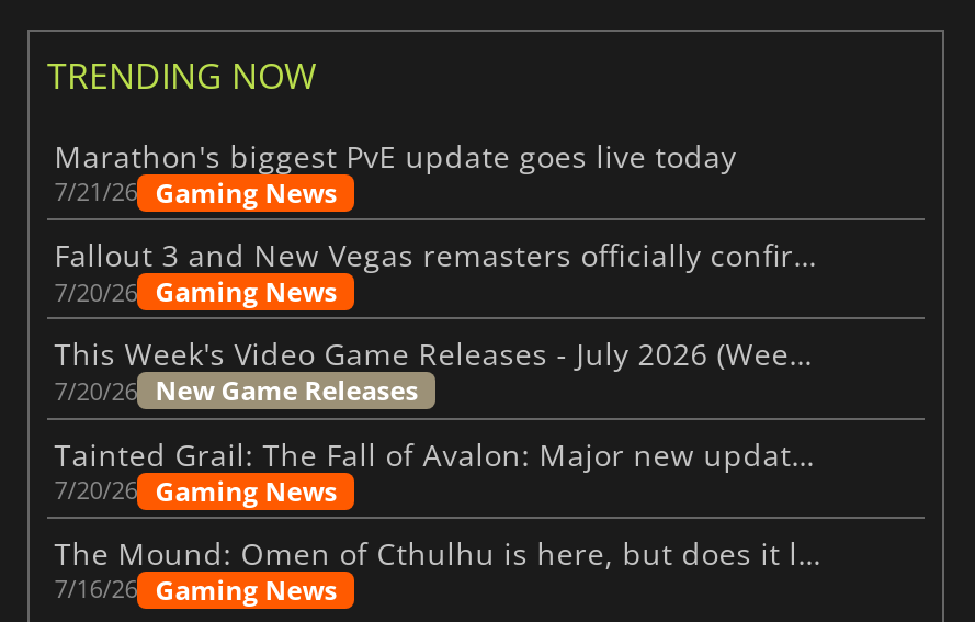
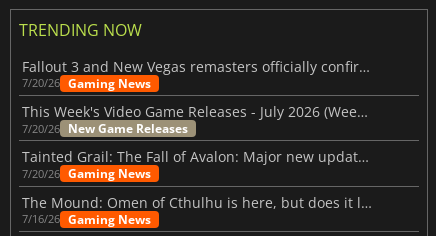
[54,135,736,212] Marathon's biggest PvE update goes live today | 7/21/26 Gaming News -> none

